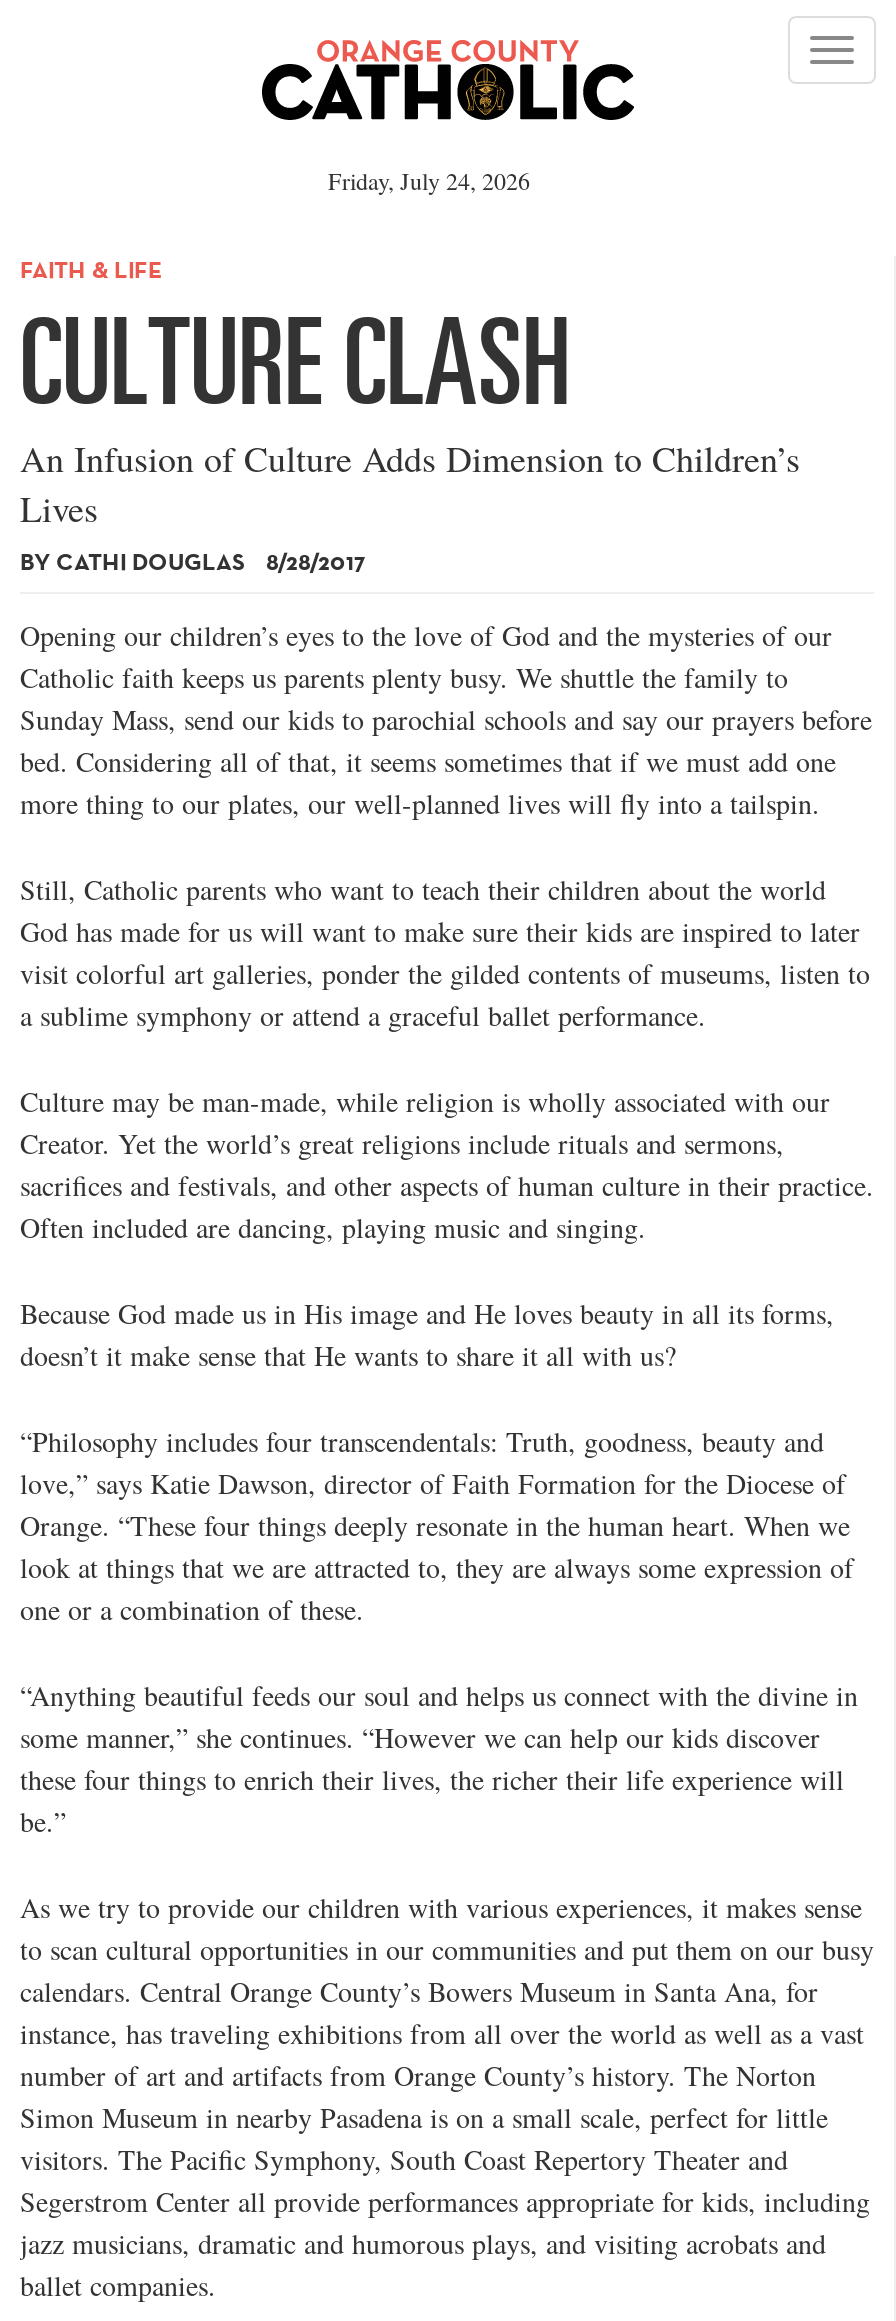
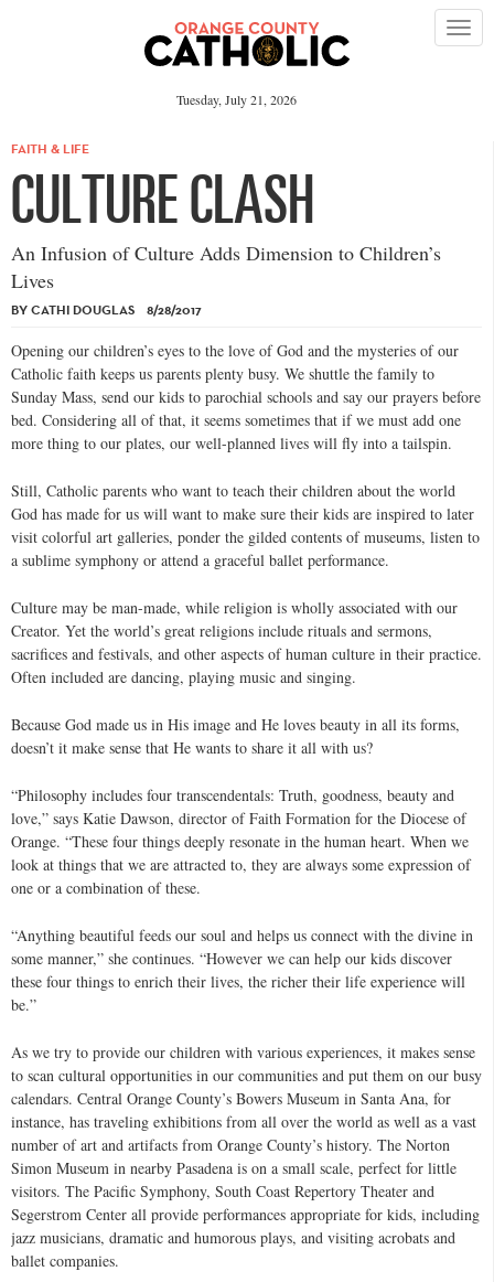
[328,164,536,196] Friday, July 24, 2026 -> [176,90,300,108] Tuesday, July 21, 2026

